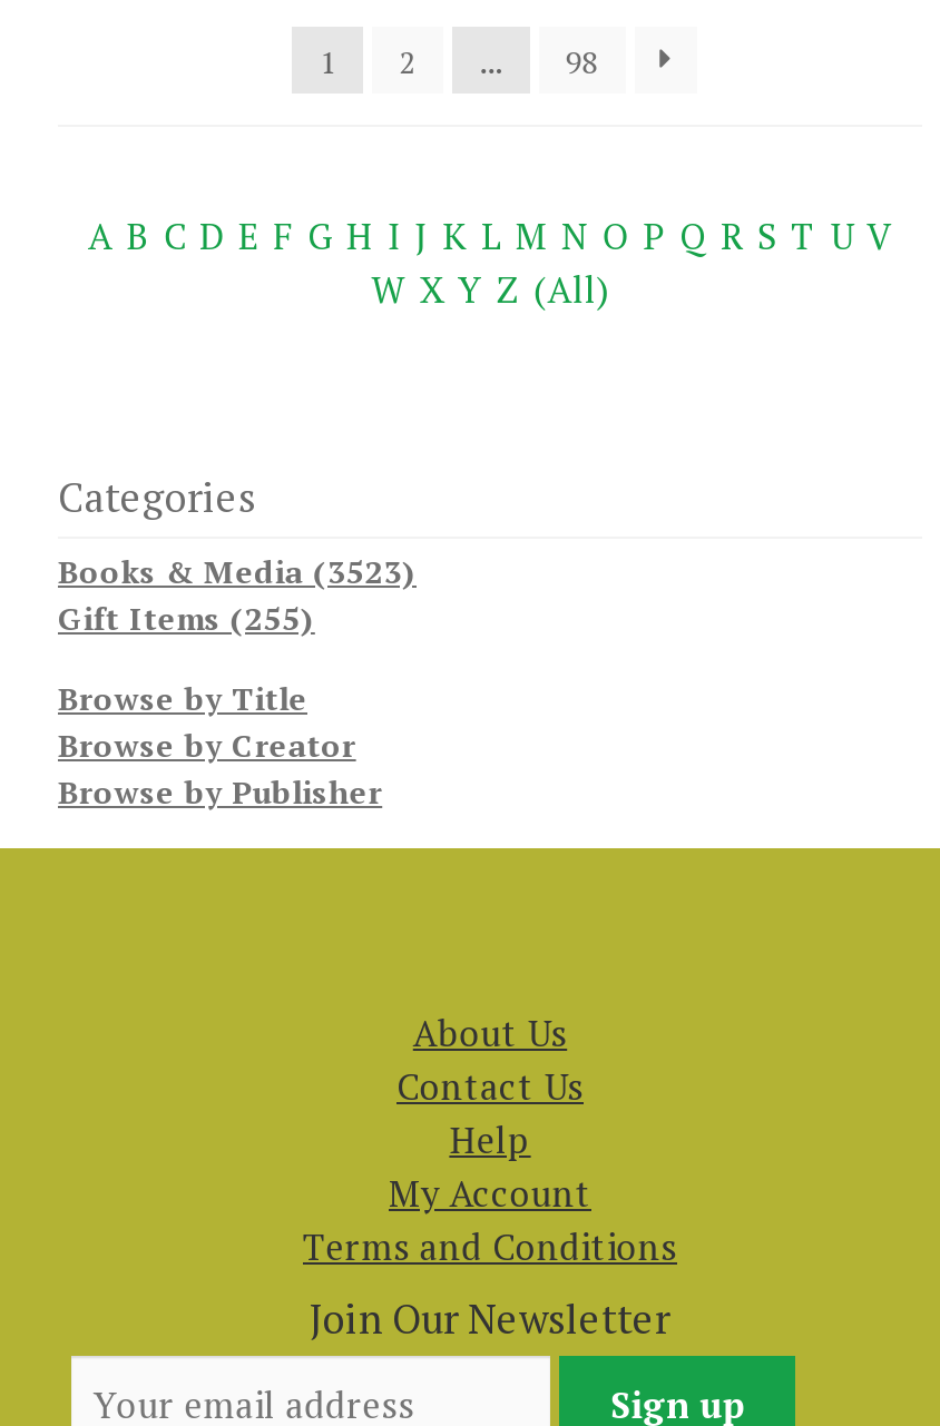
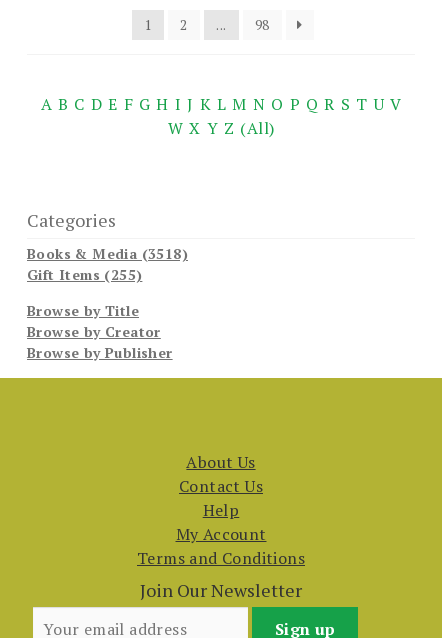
[58,549,417,592] Books & Media (3523) -> [27,244,188,263] Books & Media (3518)

